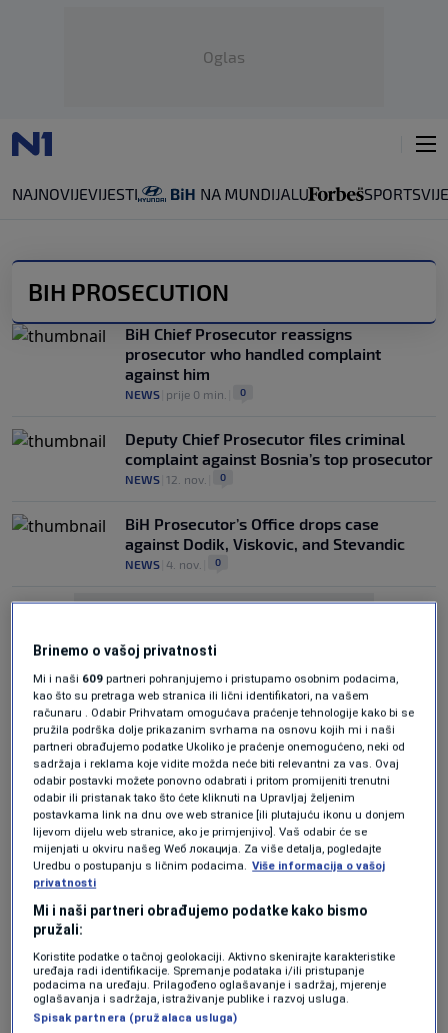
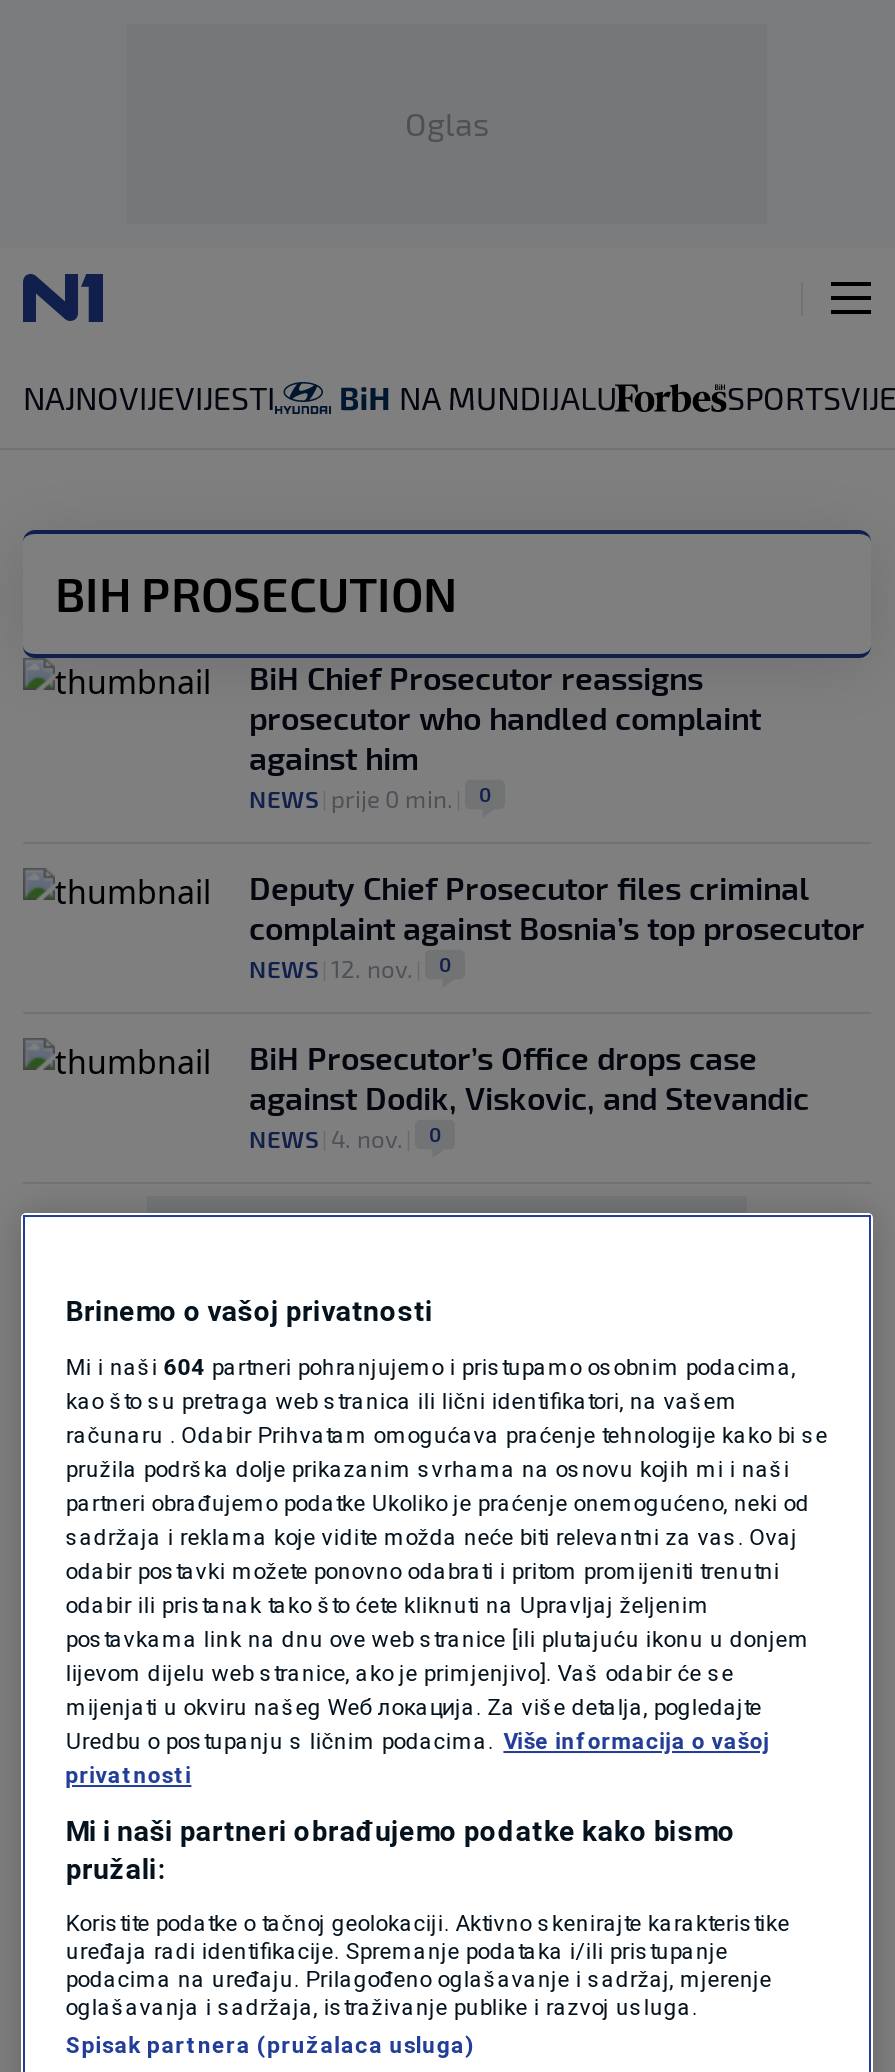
[33,672,398,686] Mi i naši 609 partneri pohranjujemo i pristupamo osobnim podacima, -> [65,1354,795,1382] Mi i naši 604 partneri pohranjujemo i pristupamo osobnim podacima,

